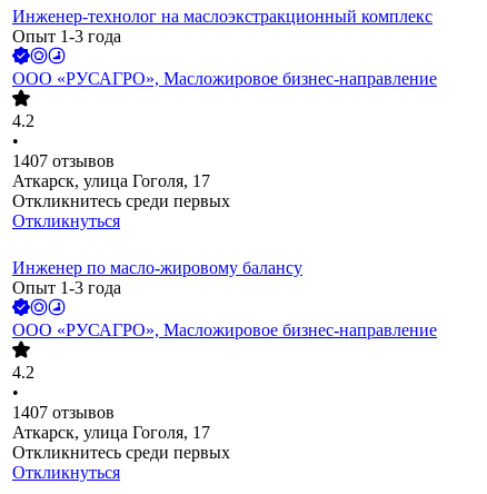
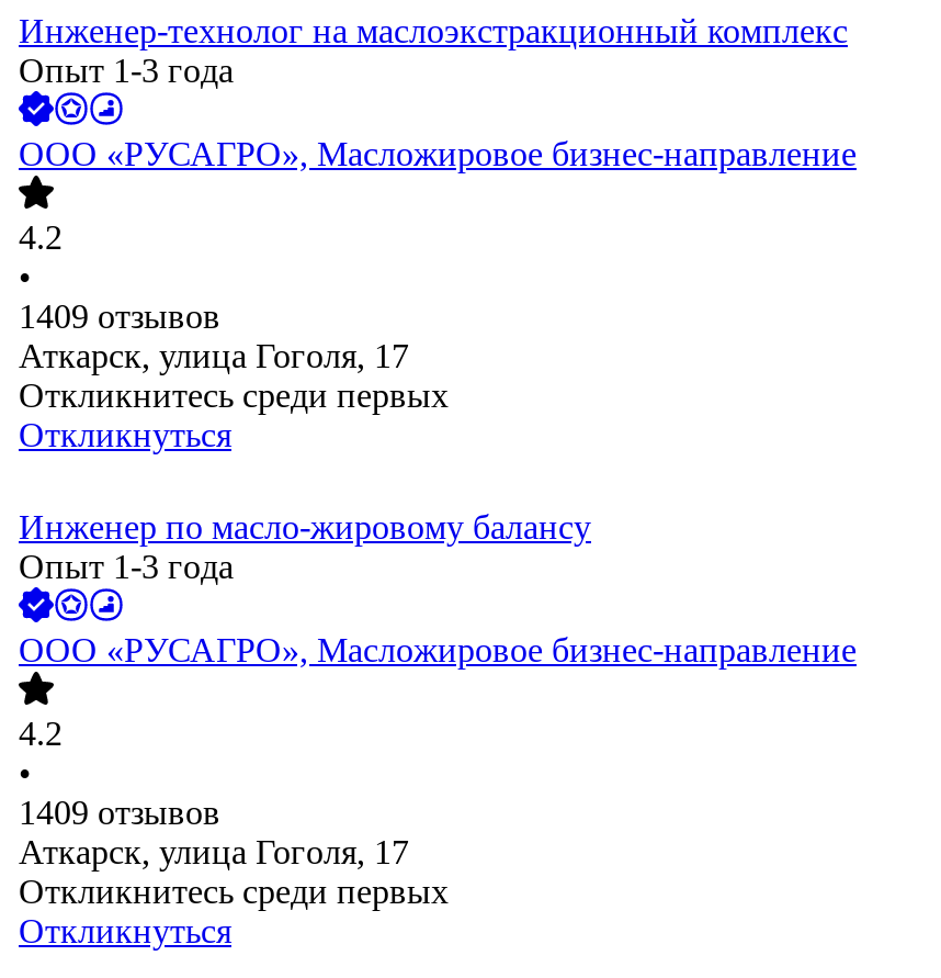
[12,152,115,171] 1407 отзывов -> [19,298,220,335] 1409 отзывов
[12,403,115,422] 1407 отзывов -> [19,794,220,832] 1409 отзывов

